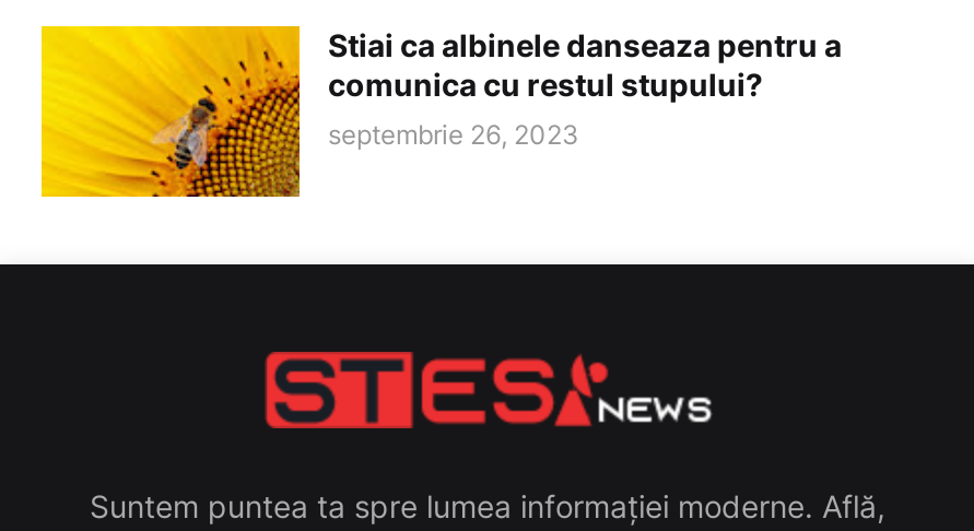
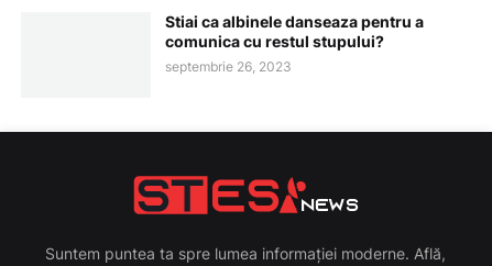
[39,24,302,199] [image] -> none

